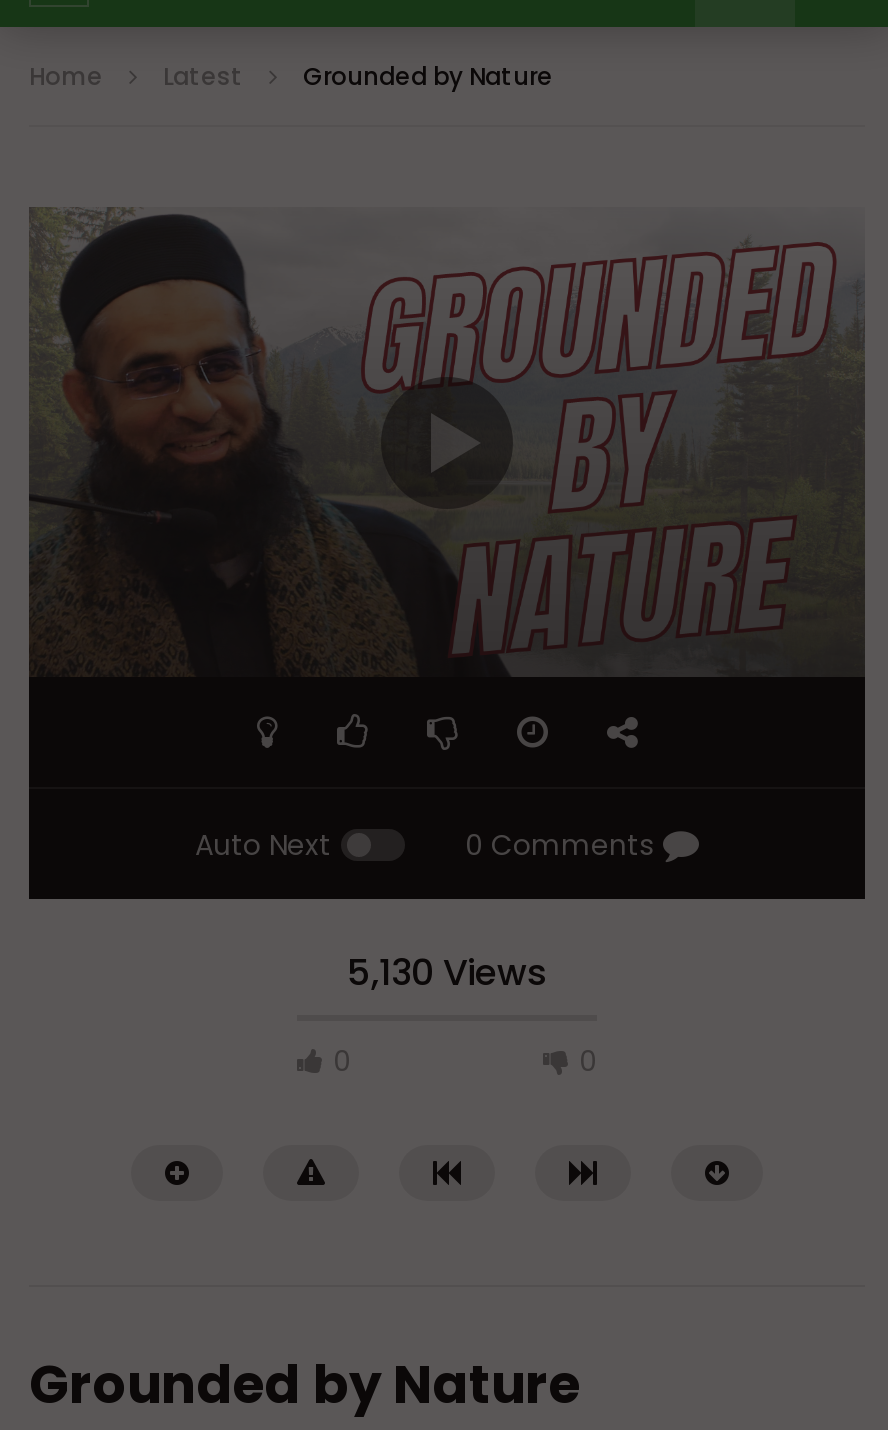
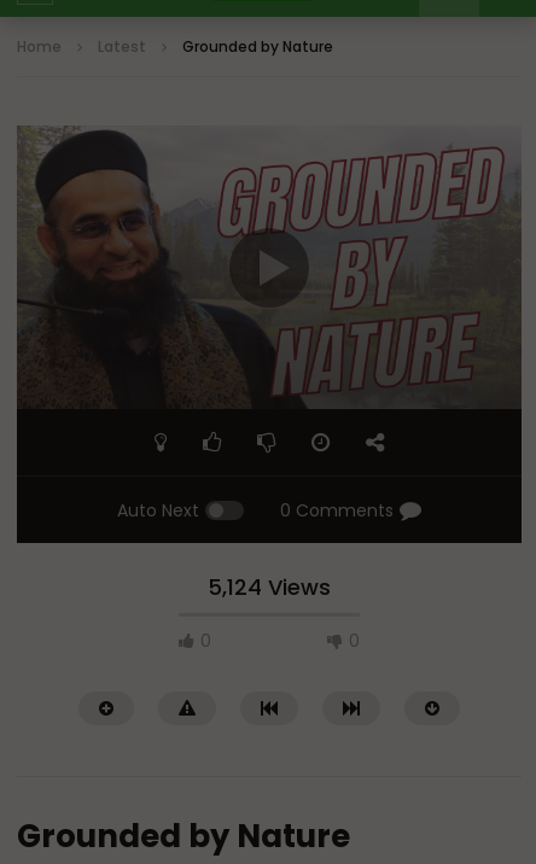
[347,947,547,997] 5,130 Views -> [208,572,331,602] 5,124 Views

